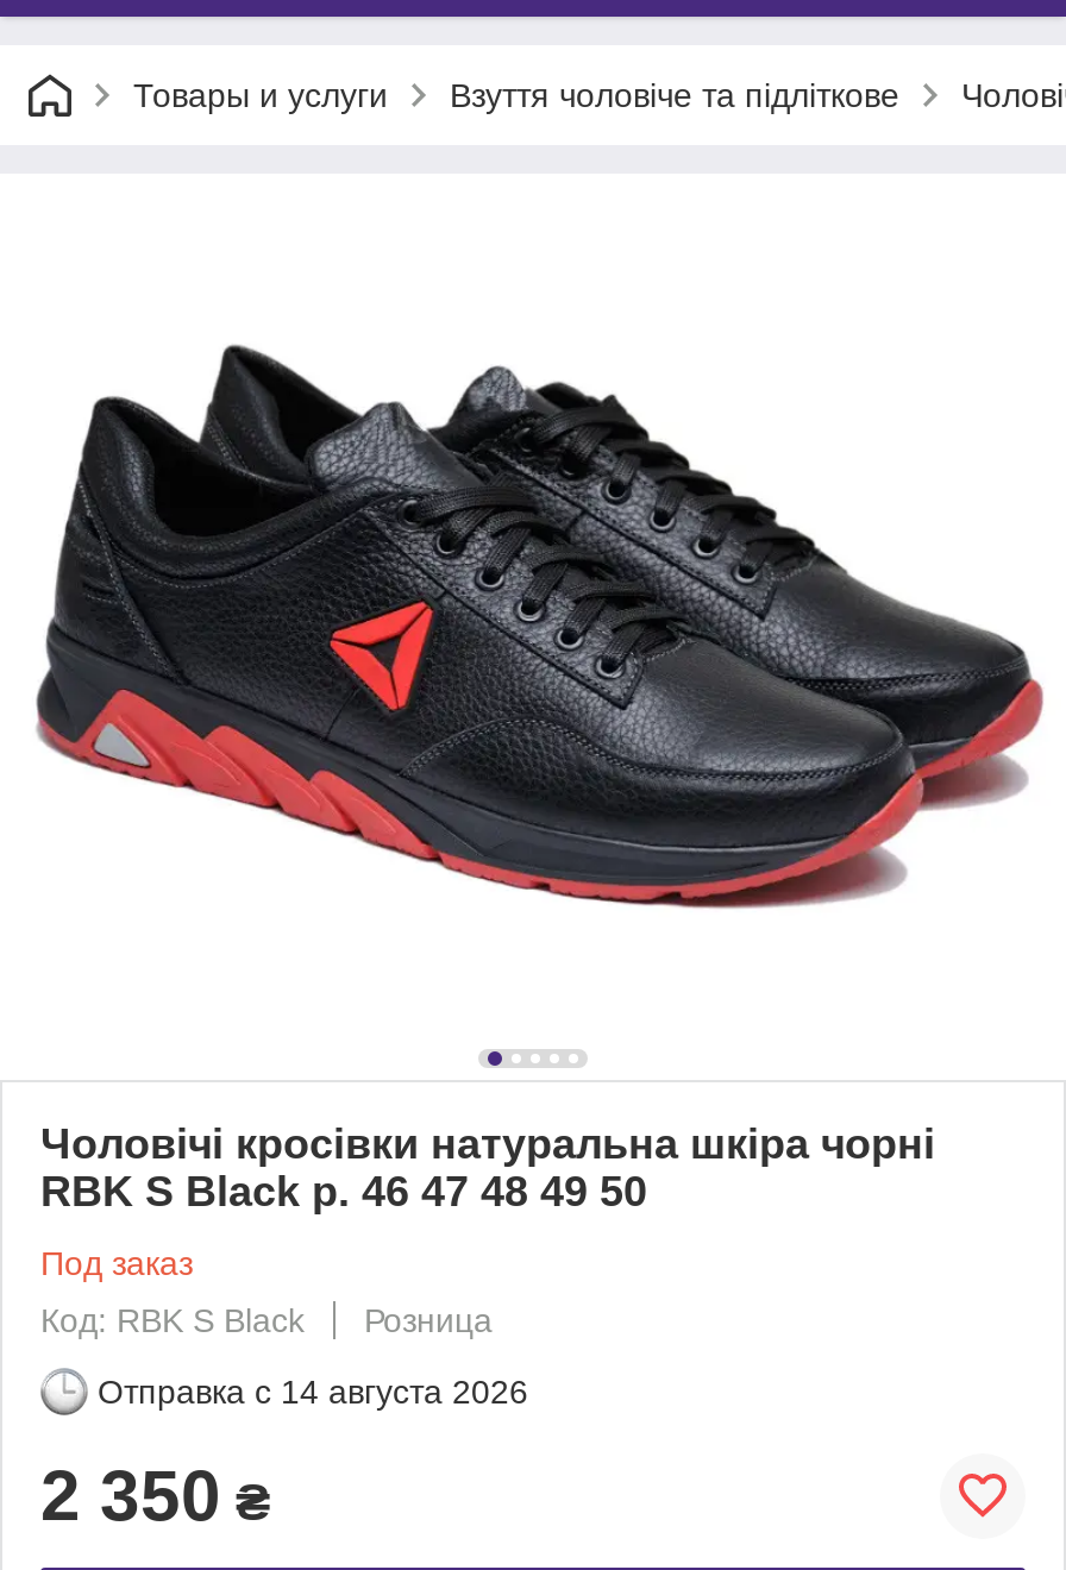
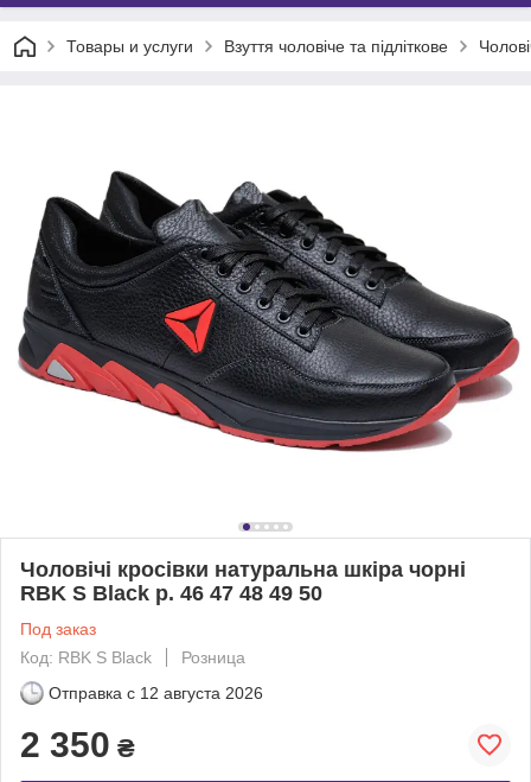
[98,1372,528,1410] Отправка с 14 августа 2026 -> [49,683,263,702] Отправка с 12 августа 2026

